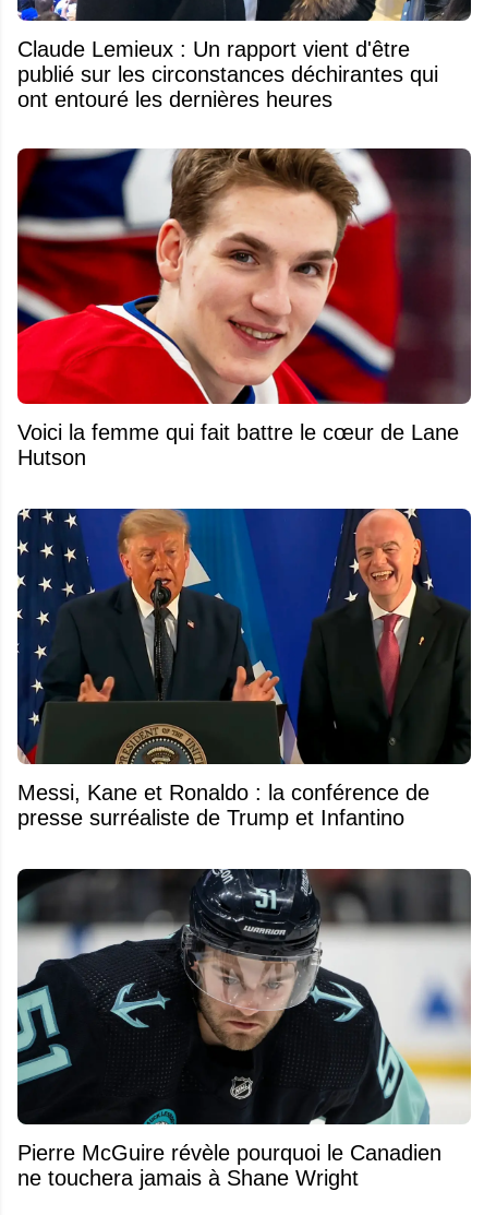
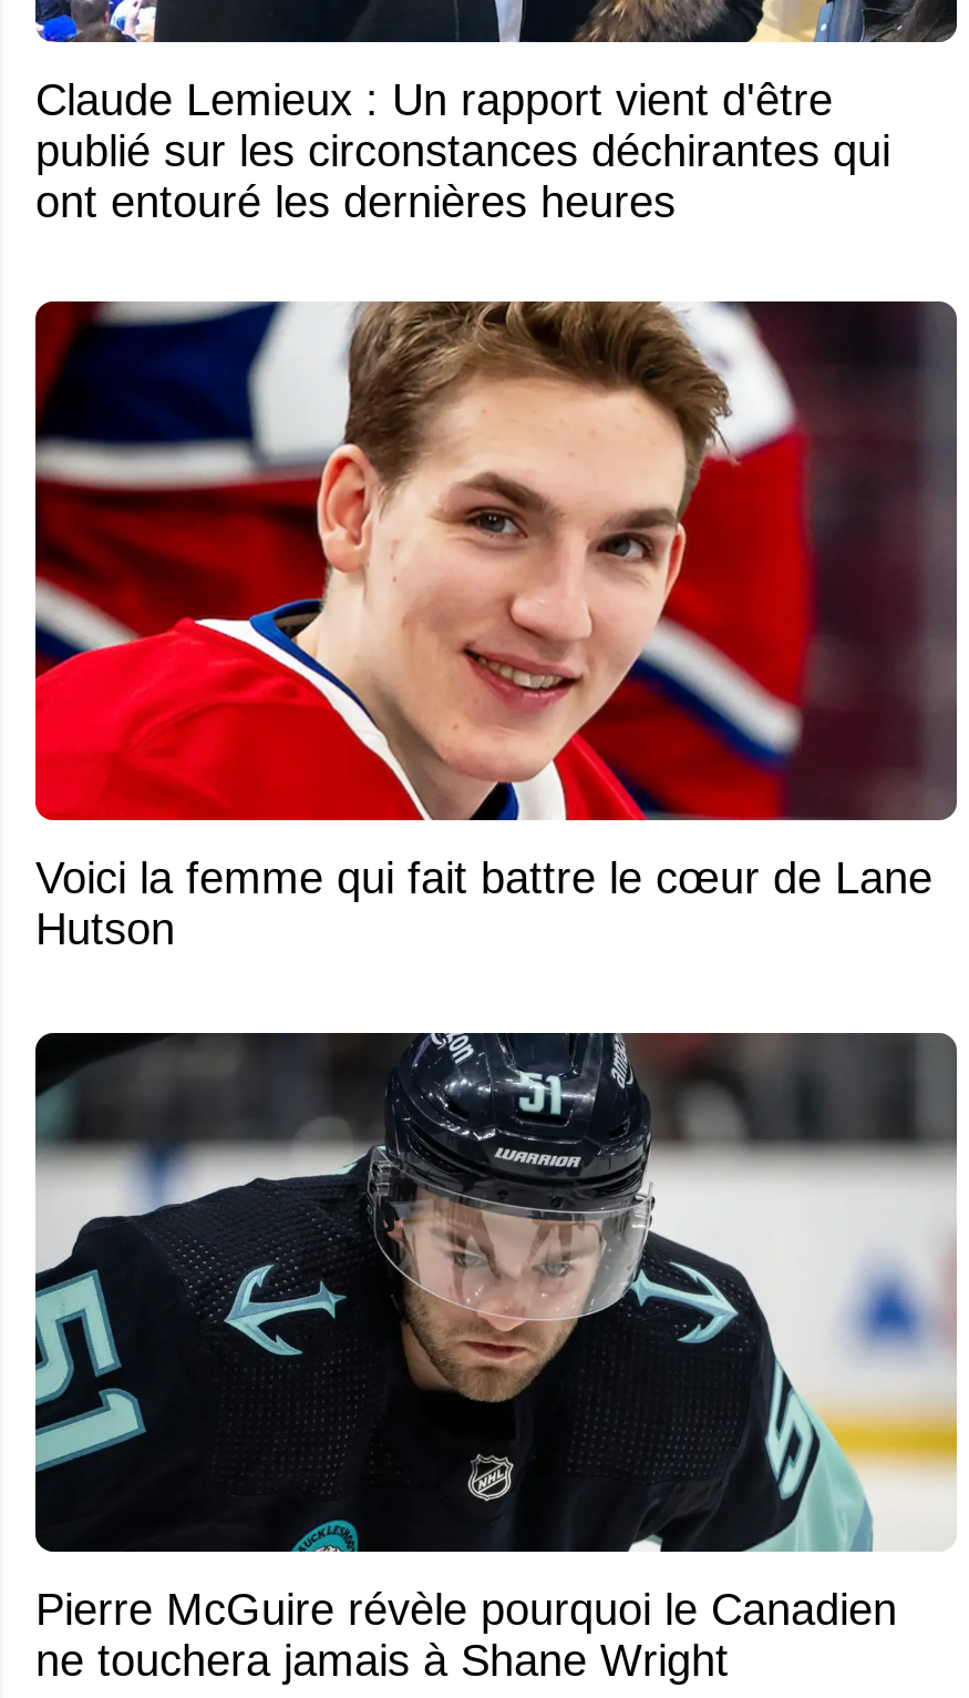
[16,508,471,829] [image] | Messi, Kane et Ronaldo : la conférence de | presse surréaliste de Trump et Infantino -> none

